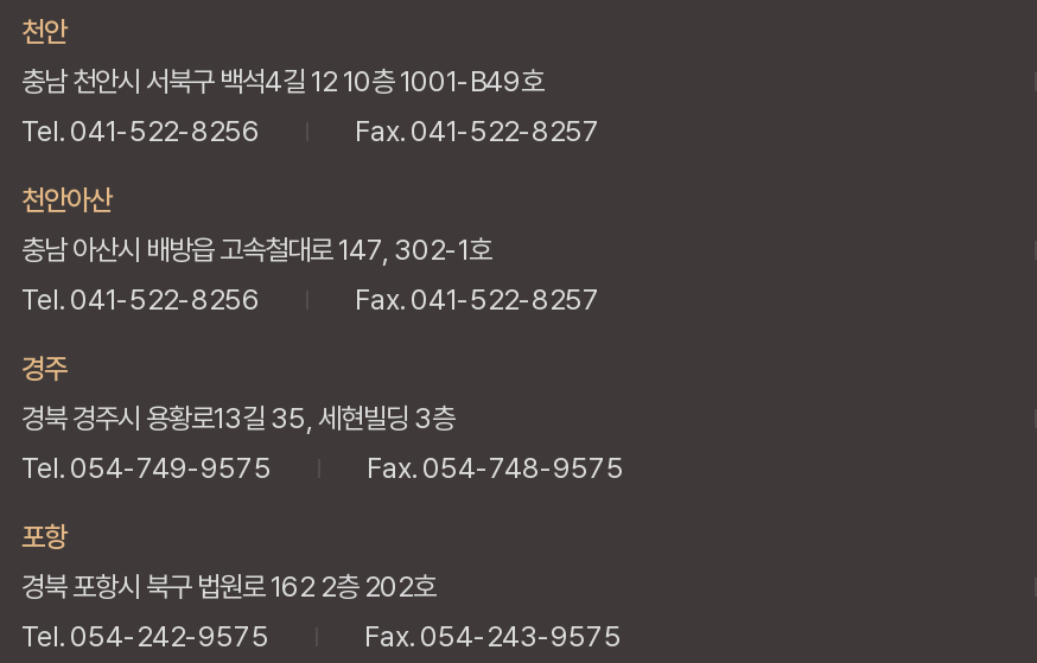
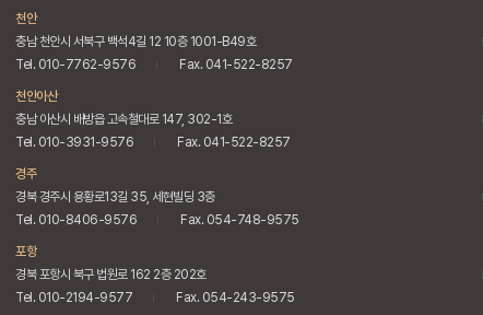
[21,115,260,148] Tel. 041-522-8256 -> [15,57,136,72] Tel. 010-7762-9576
[21,283,260,316] Tel. 041-522-8256 -> [15,134,133,150] Tel. 010-3931-9576
[21,451,272,485] Tel. 054-749-9575 -> [15,212,137,227] Tel. 010-8406-9576
[21,620,269,653] Tel. 054-242-9575 -> [15,290,132,305] Tel. 010-2194-9577

